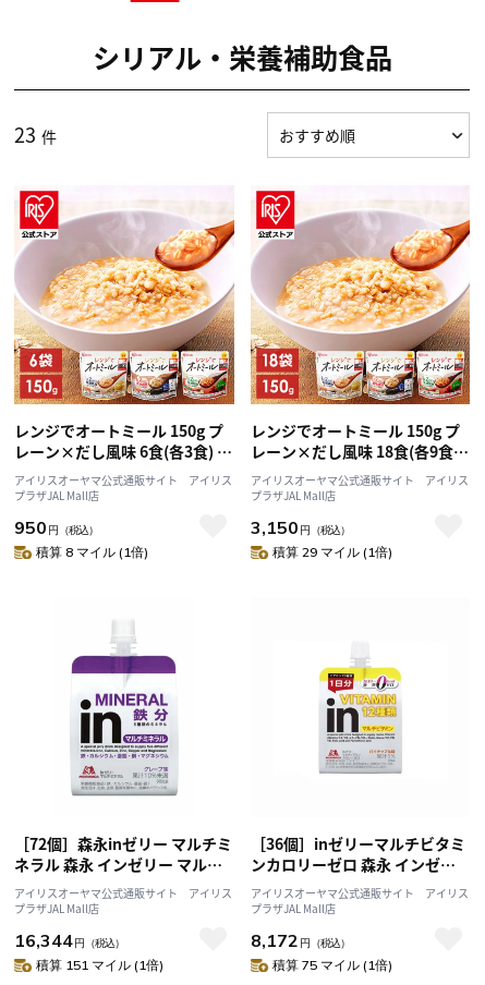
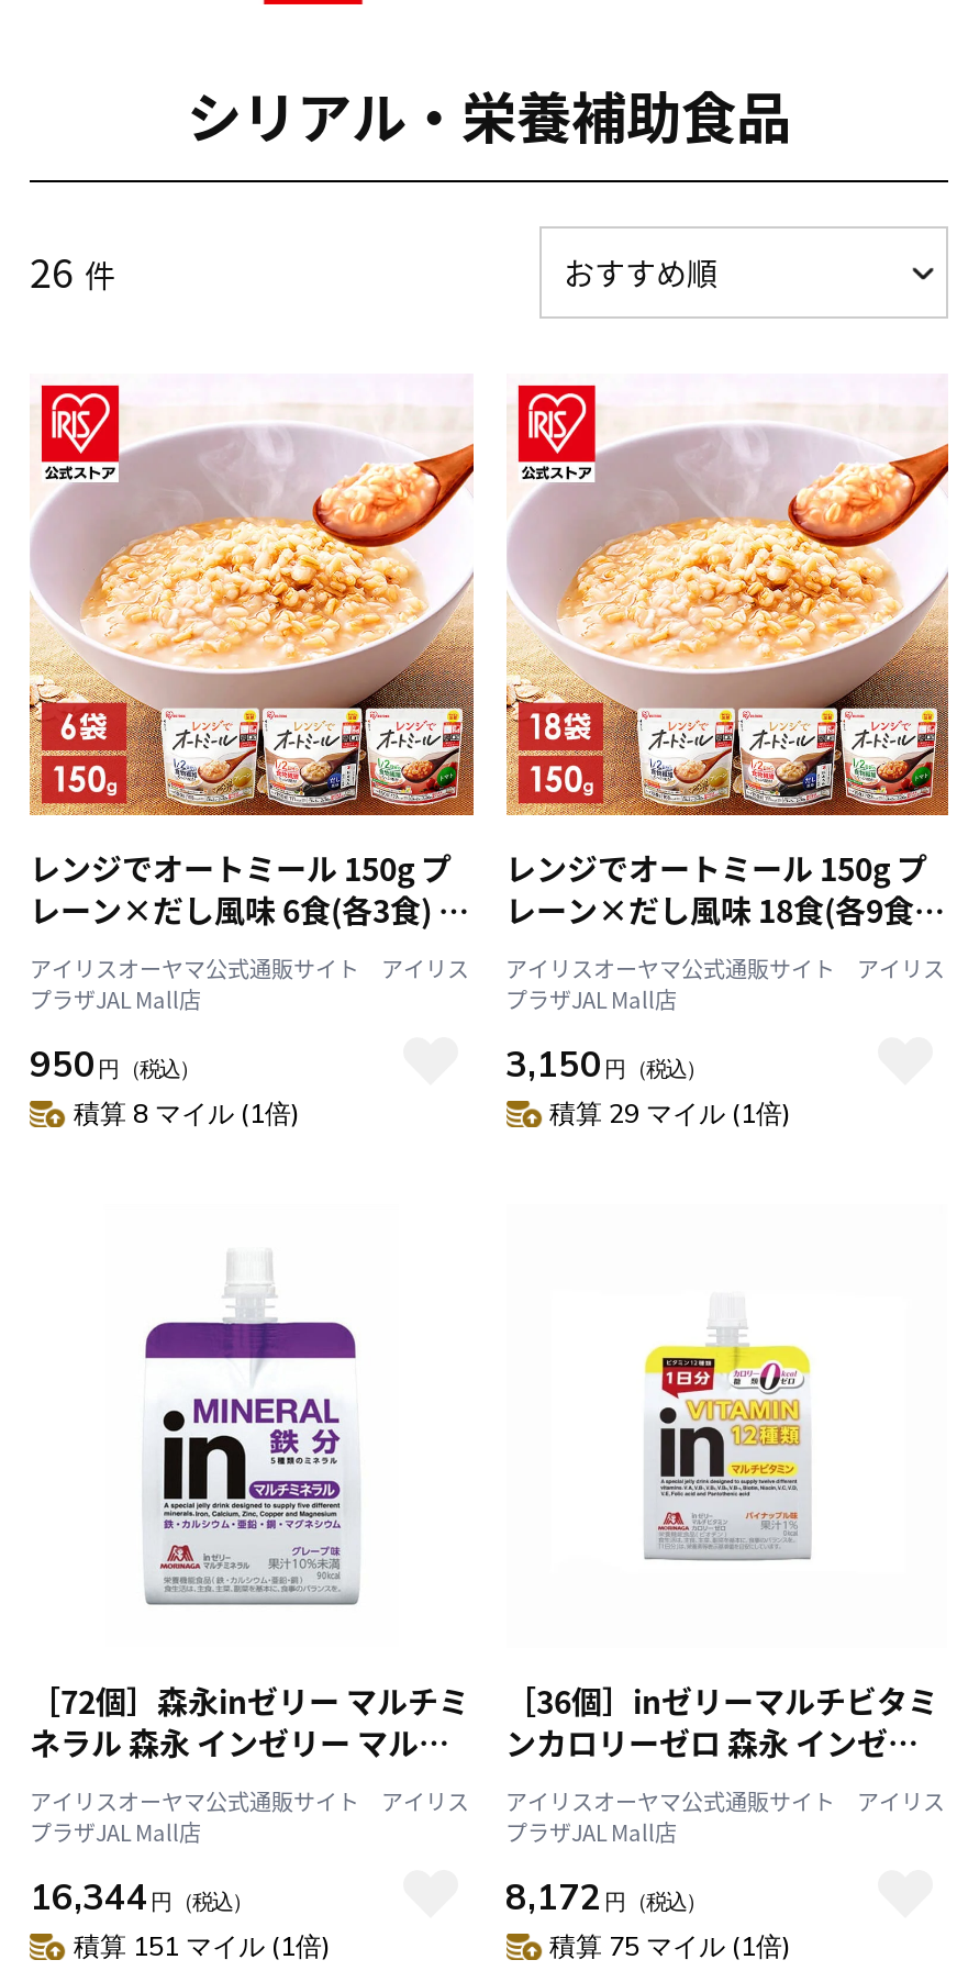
[14,120,57,149] 23 件 -> [30,242,115,299] 26 件

